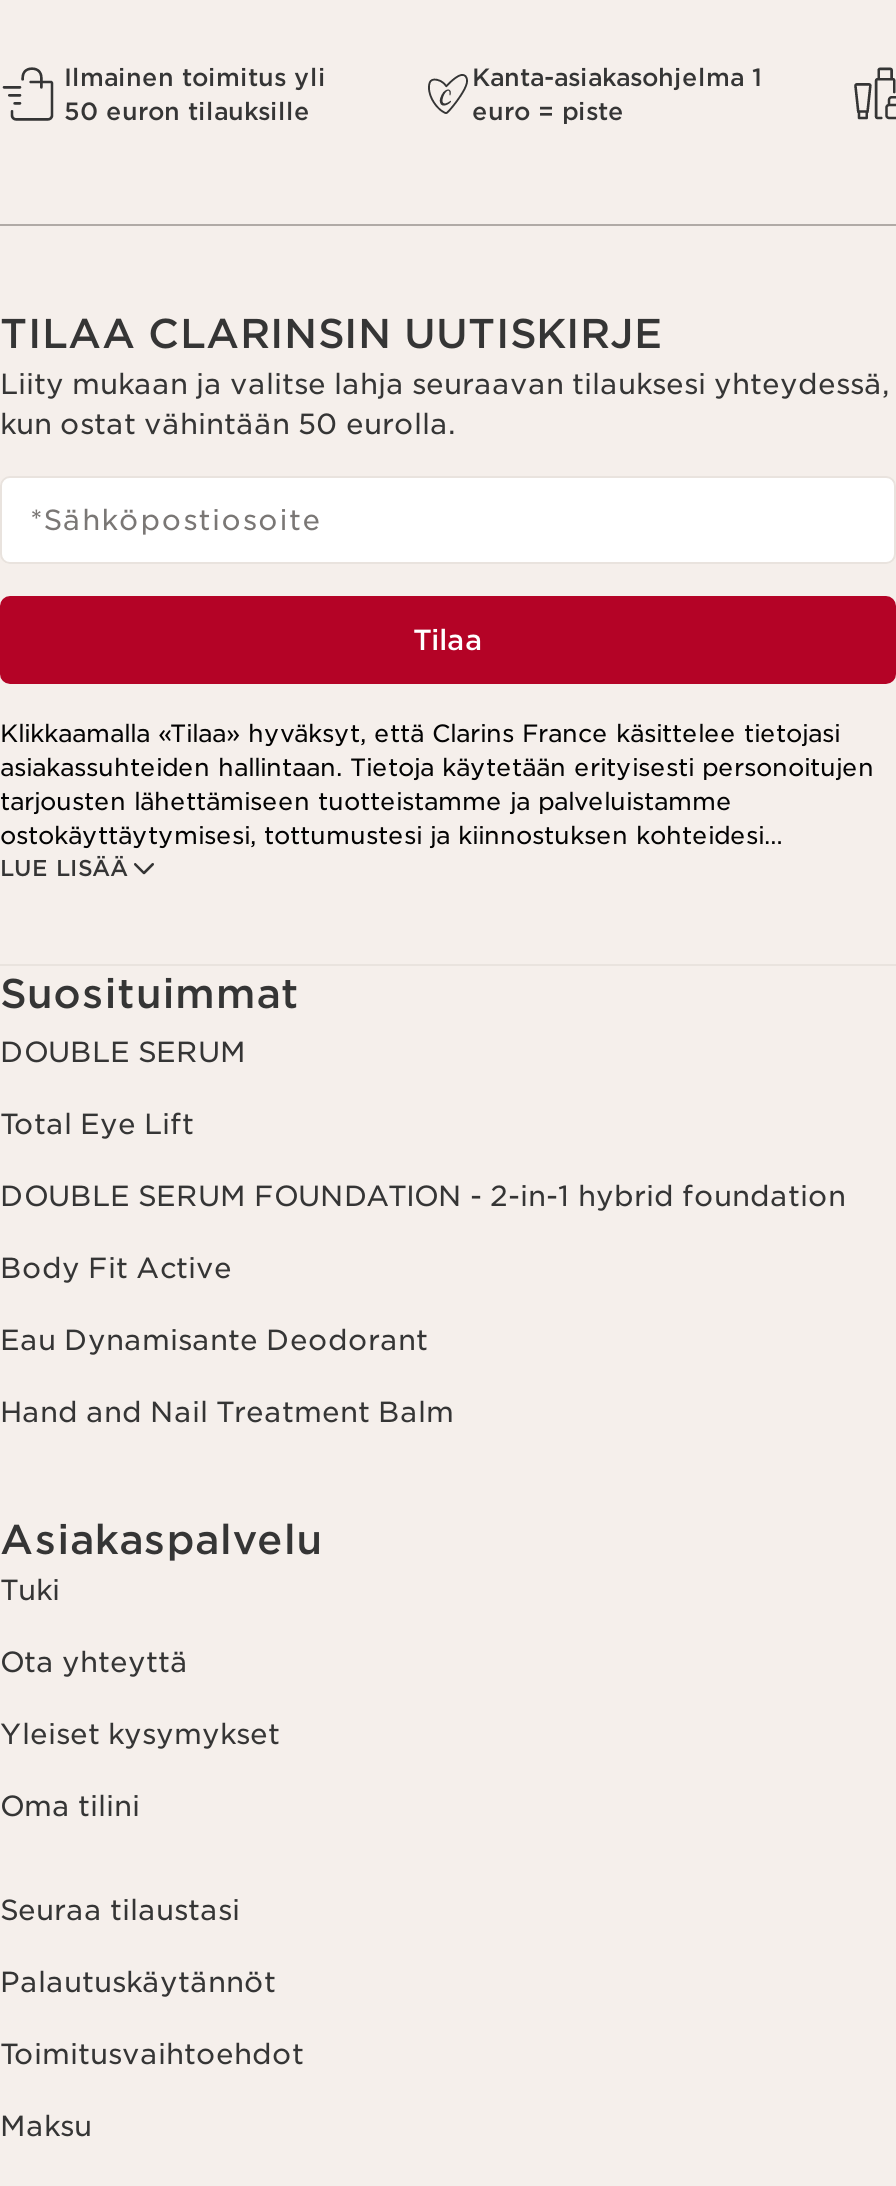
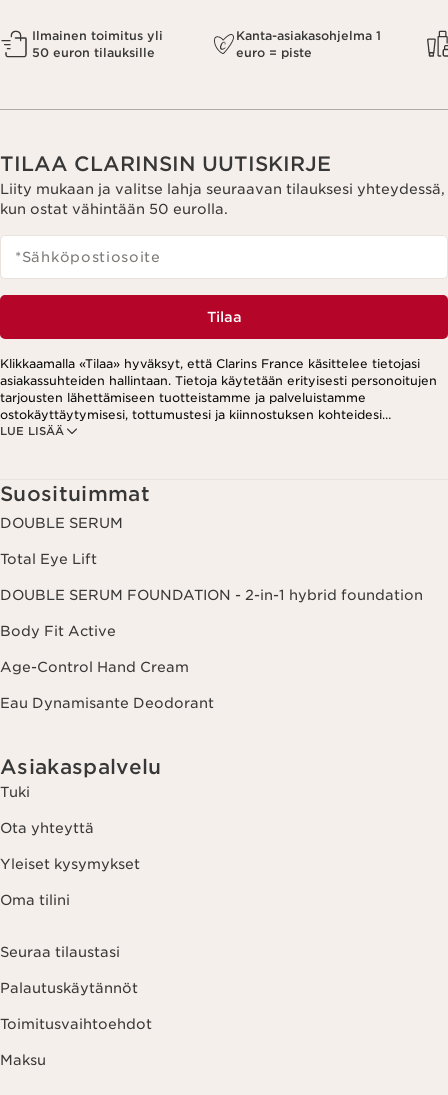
none -> [0,659,189,675] Age-Control Hand Cream
moved [0,1324,428,1356] -> [0,695,214,711]: Eau Dynamisante Deodorant
[0,1396,454,1428] Hand and Nail Treatment Balm -> none

